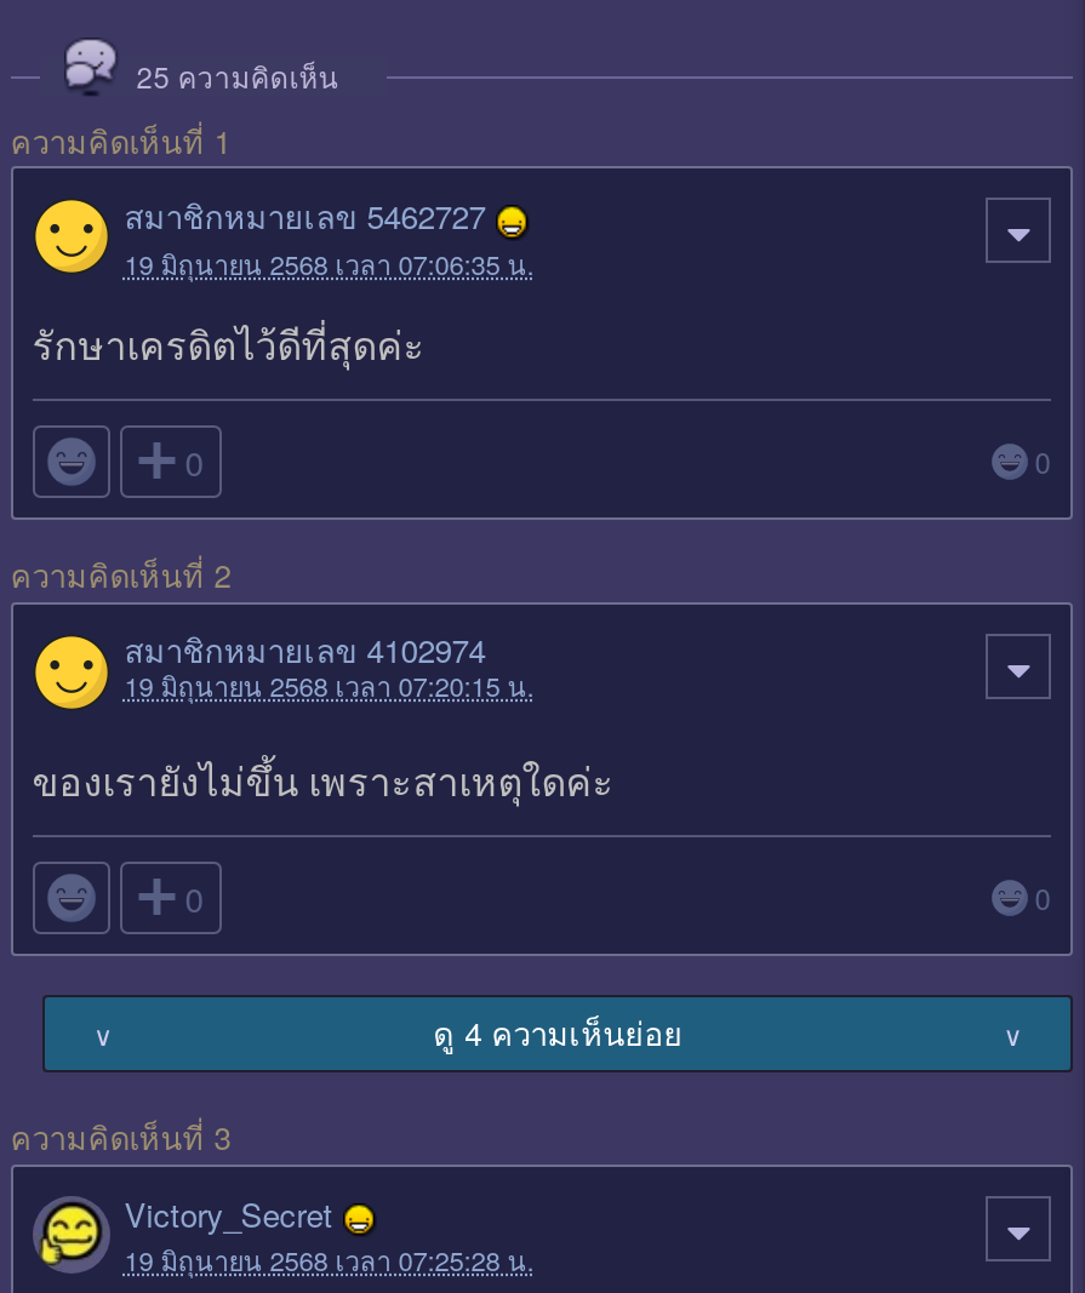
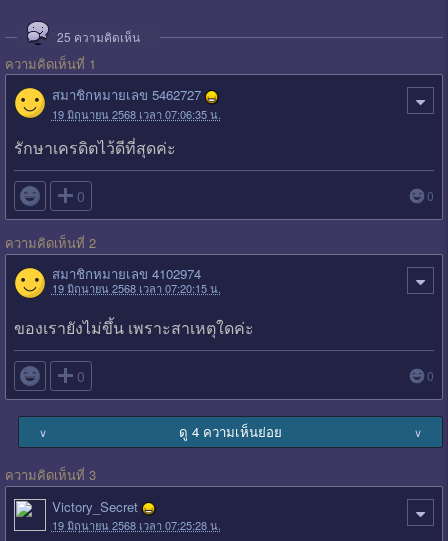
[33,1196,110,1274] [image] -> [13,498,47,532] [image]

